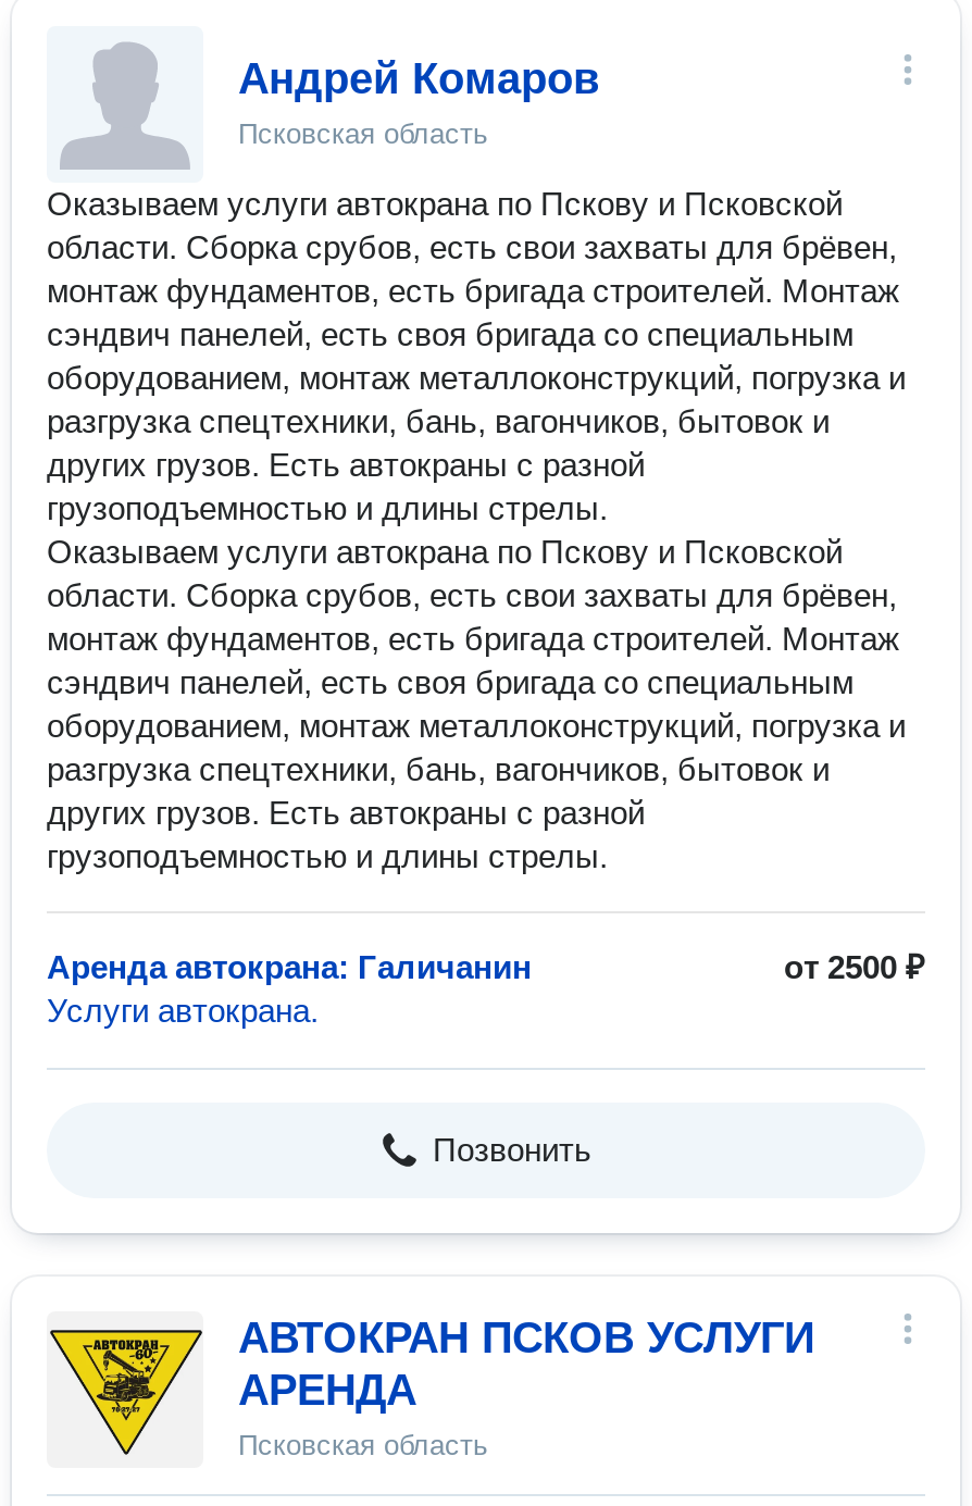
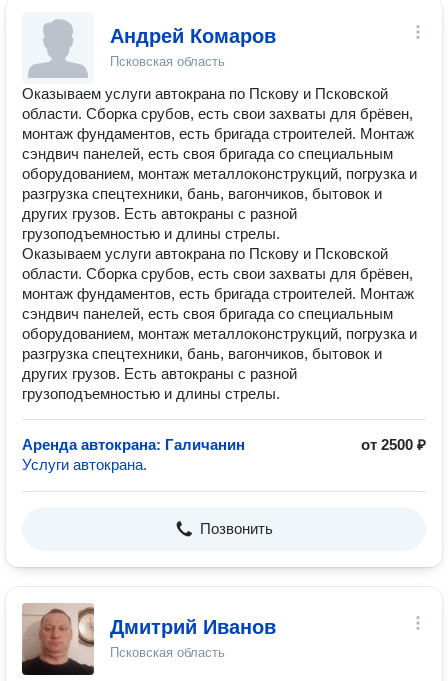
[47,1314,814,1494] [image] | АВТОКРАН ПСКОВ УСЛУГИ | АРЕНДА -> [21,603,276,676] [image] | Дмитрий Иванов

